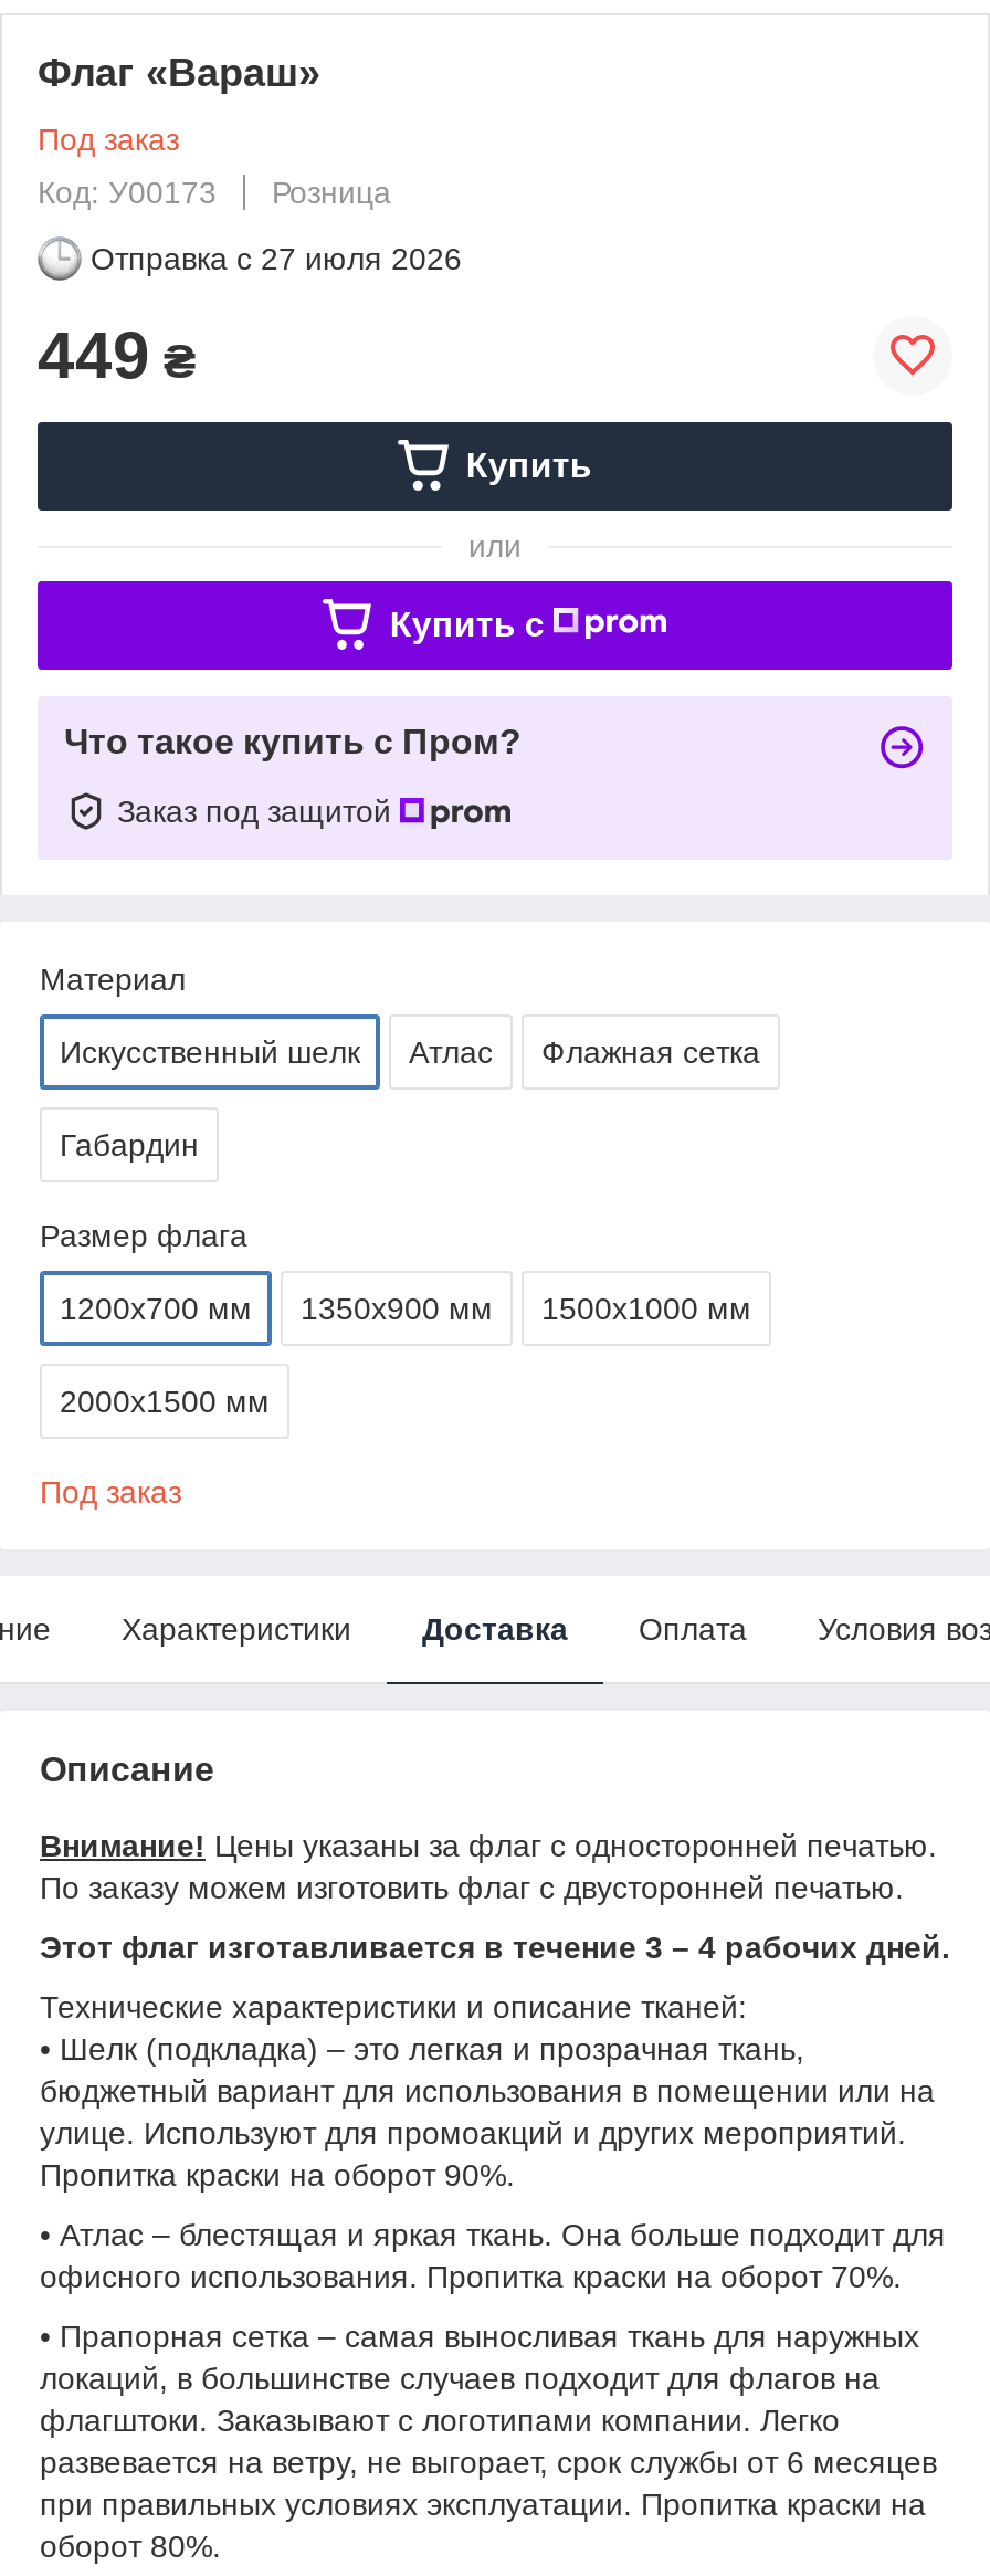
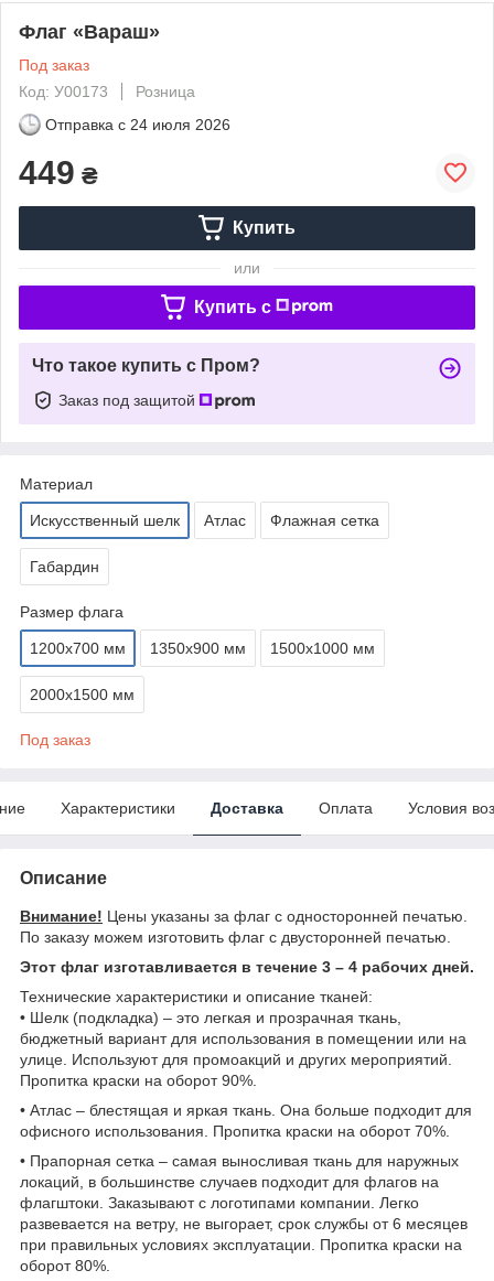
[91,240,462,276] Отправка с 27 июля 2026 -> [45,116,230,133] Отправка с 24 июля 2026

